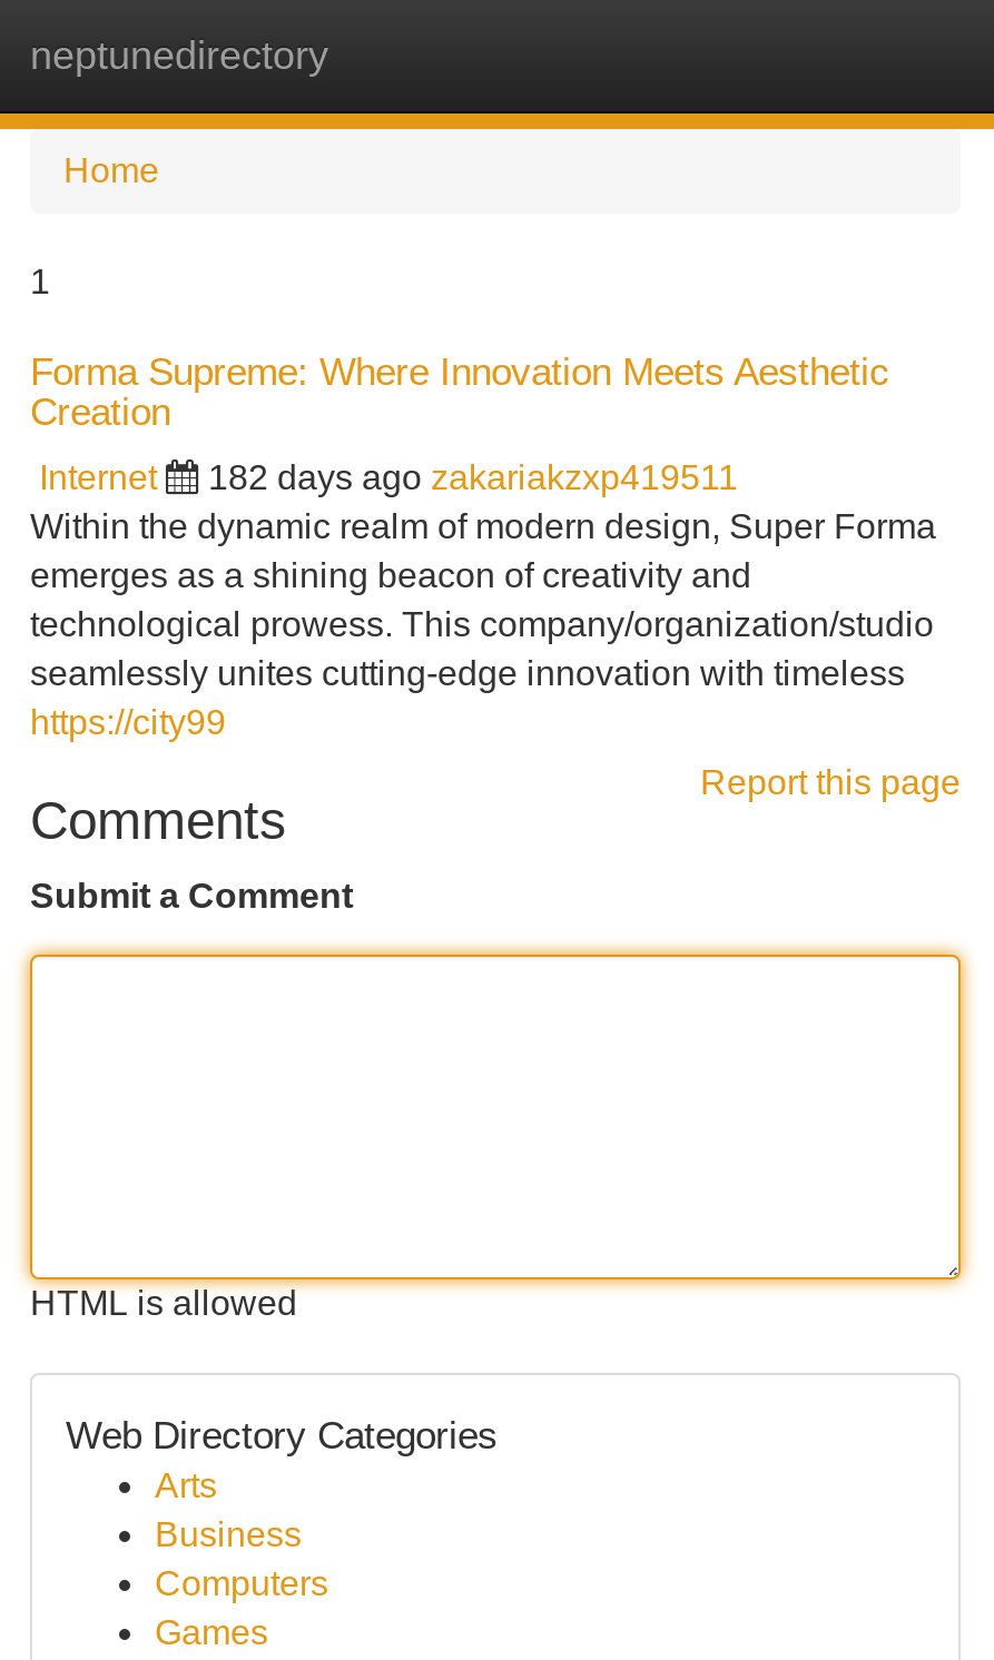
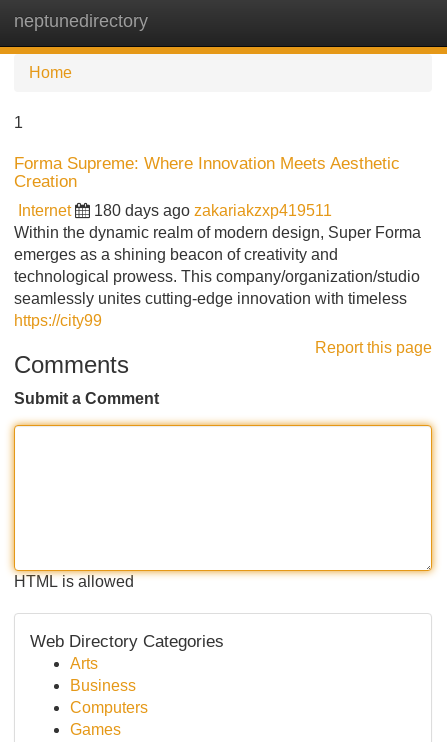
[208,458,738,496] 182 days ago zakariakzxp419511 -> [94,202,332,219] 180 days ago zakariakzxp419511

